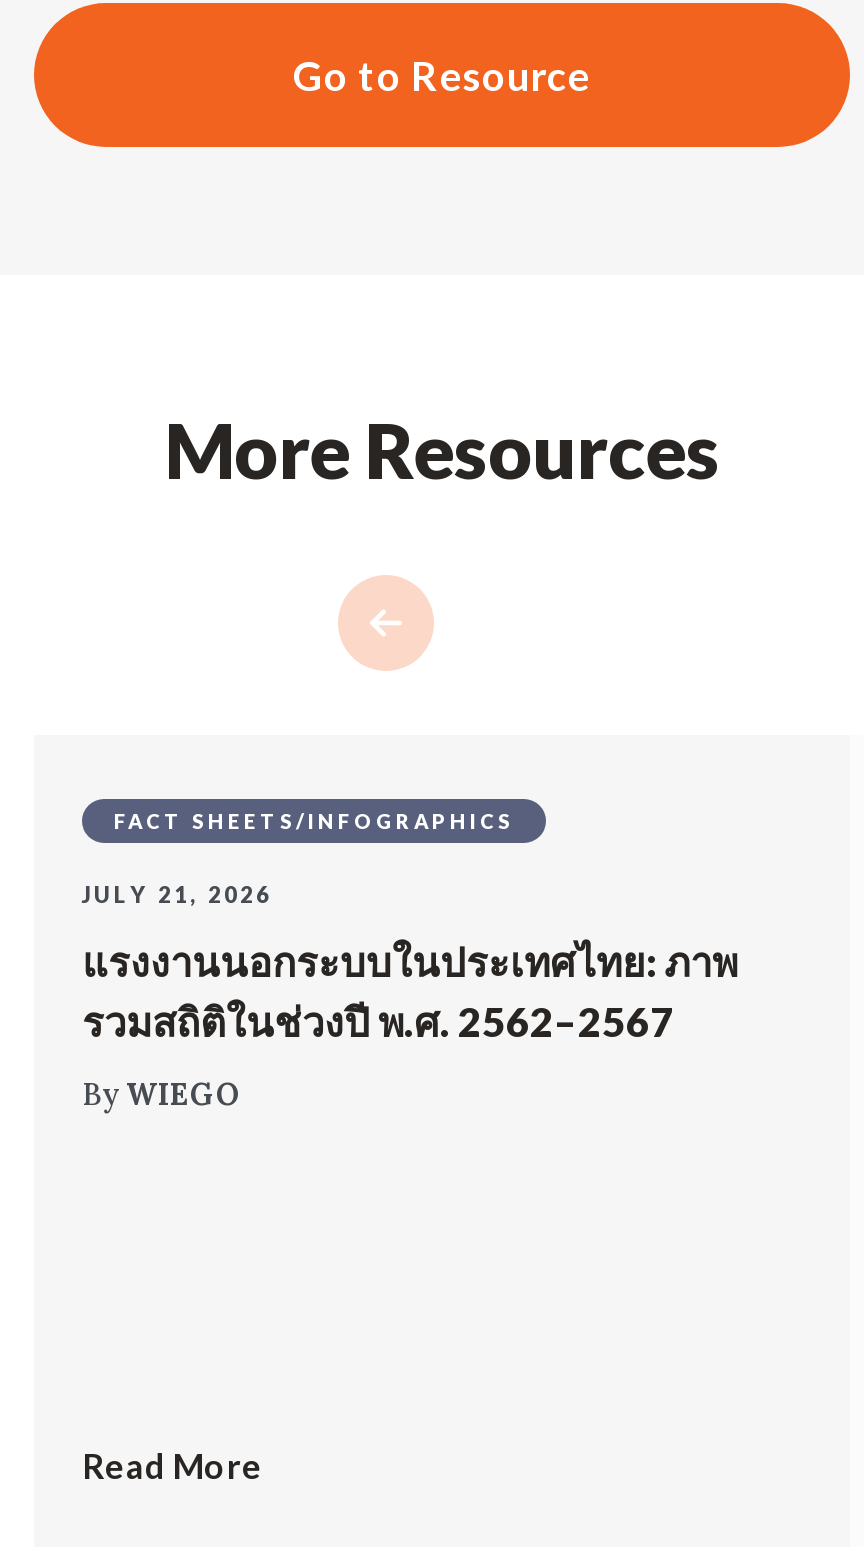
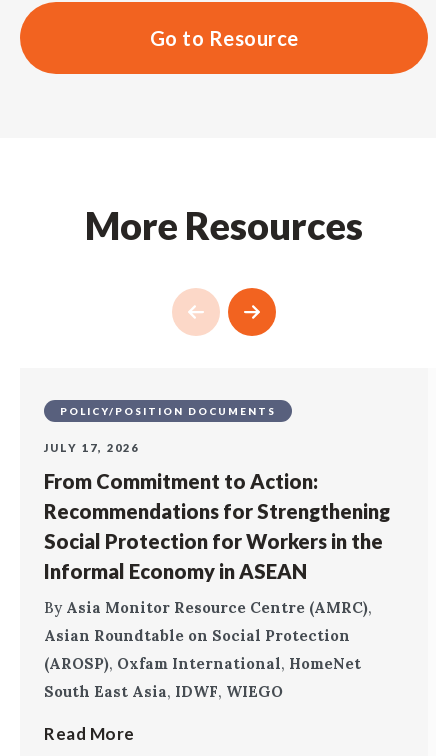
none -> [227,287,277,337] [image]
[82,809,738,1113] FACT SHEETS/INFOGRAPHICS | JULY 21, 2026 | แรงงานนอกระบบในประเทศไทย: ภาพ | รวมสถิติในช่วงปี พ.ศ. 2562–2567 | By WIEGO -> [44,405,390,701] POLICY/POSITION DOCUMENTS | JULY 17, 2026 | From Commitment to Action: | Recommendations for Strengthening | Social Protection for Workers in the | Informal Economy in ASEAN | By Asia Monitor Resource Centre (AMRC), | Asian Roundtable on Social Protection | (AROSP), Oxfam International, HomeNet | South East Asia, IDWF, WIEGO

